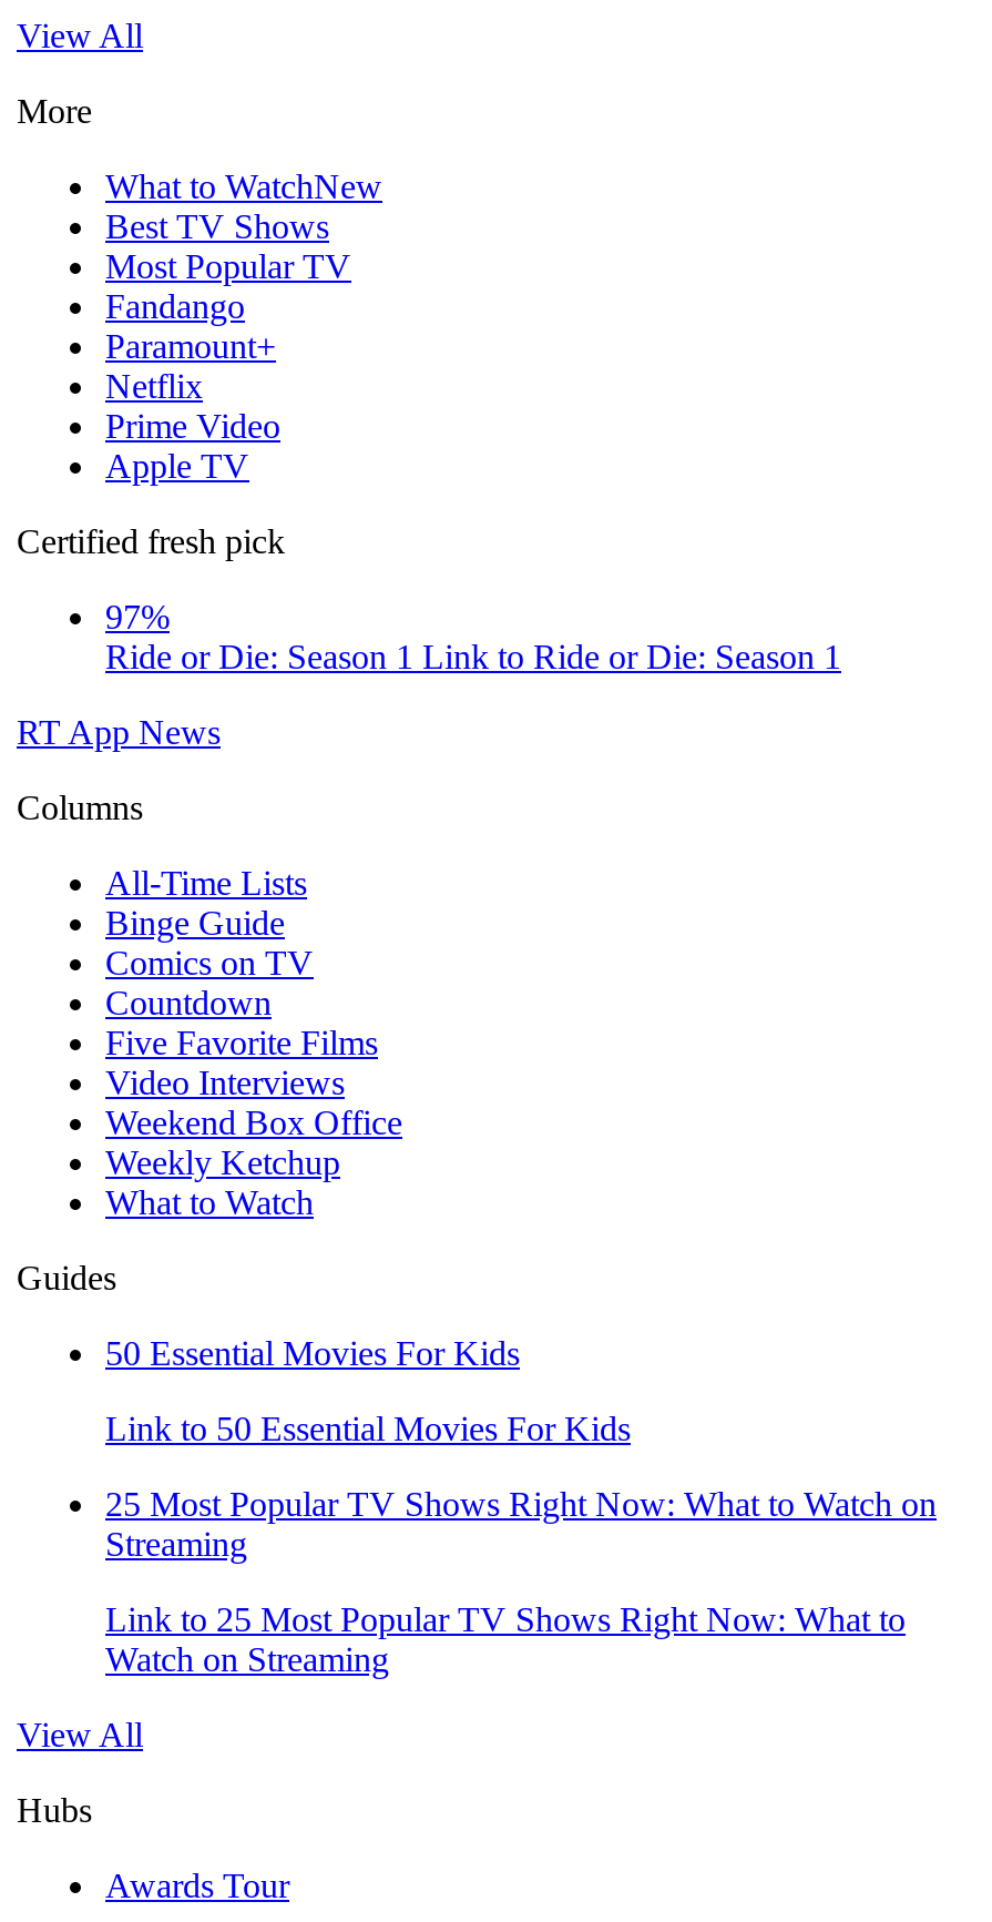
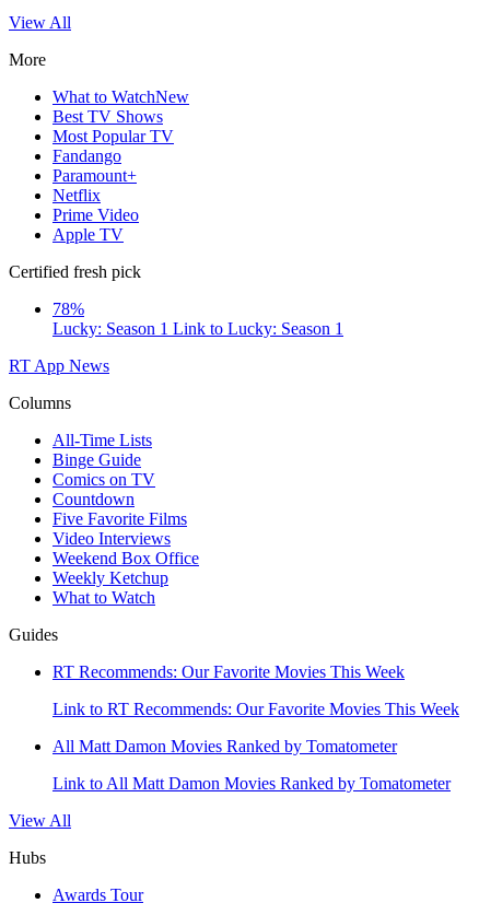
[105,598,841,675] 97% | Ride or Die: Season 1 Link to Ride or Die: Season 1 -> [52,300,343,338] 78% | Lucky: Season 1 Link to Lucky: Season 1
[105,1334,520,1372] 50 Essential Movies For Kids -> [52,662,405,681] RT Recommends: Our Favorite Movies This Week
[105,1410,631,1447] Link to 50 Essential Movies For Kids -> [52,700,459,718] Link to RT Recommends: Our Favorite Movies This Week
[105,1485,937,1563] 25 Most Popular TV Shows Right Now: What to Watch on | Streaming -> [52,737,397,755] All Matt Damon Movies Ranked by Tomatometer
[105,1600,906,1678] Link to 25 Most Popular TV Shows Right Now: What to | Watch on Streaming -> [52,774,451,793] Link to All Matt Damon Movies Ranked by Tomatometer

